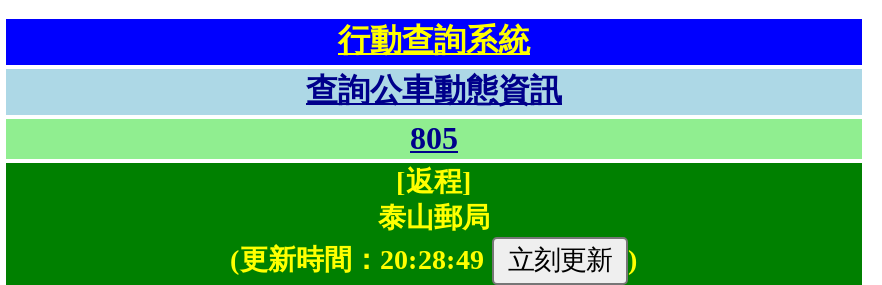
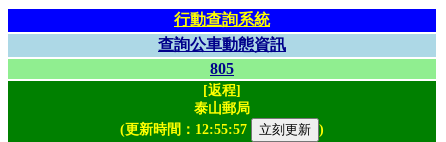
[230,245,484,275] (更新時間：20:28:49 -> [120,122,247,137] (更新時間：12:55:57

